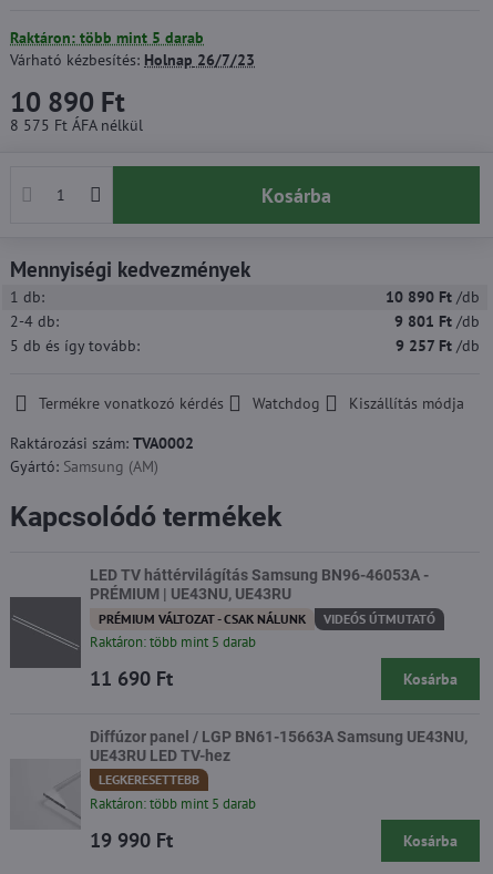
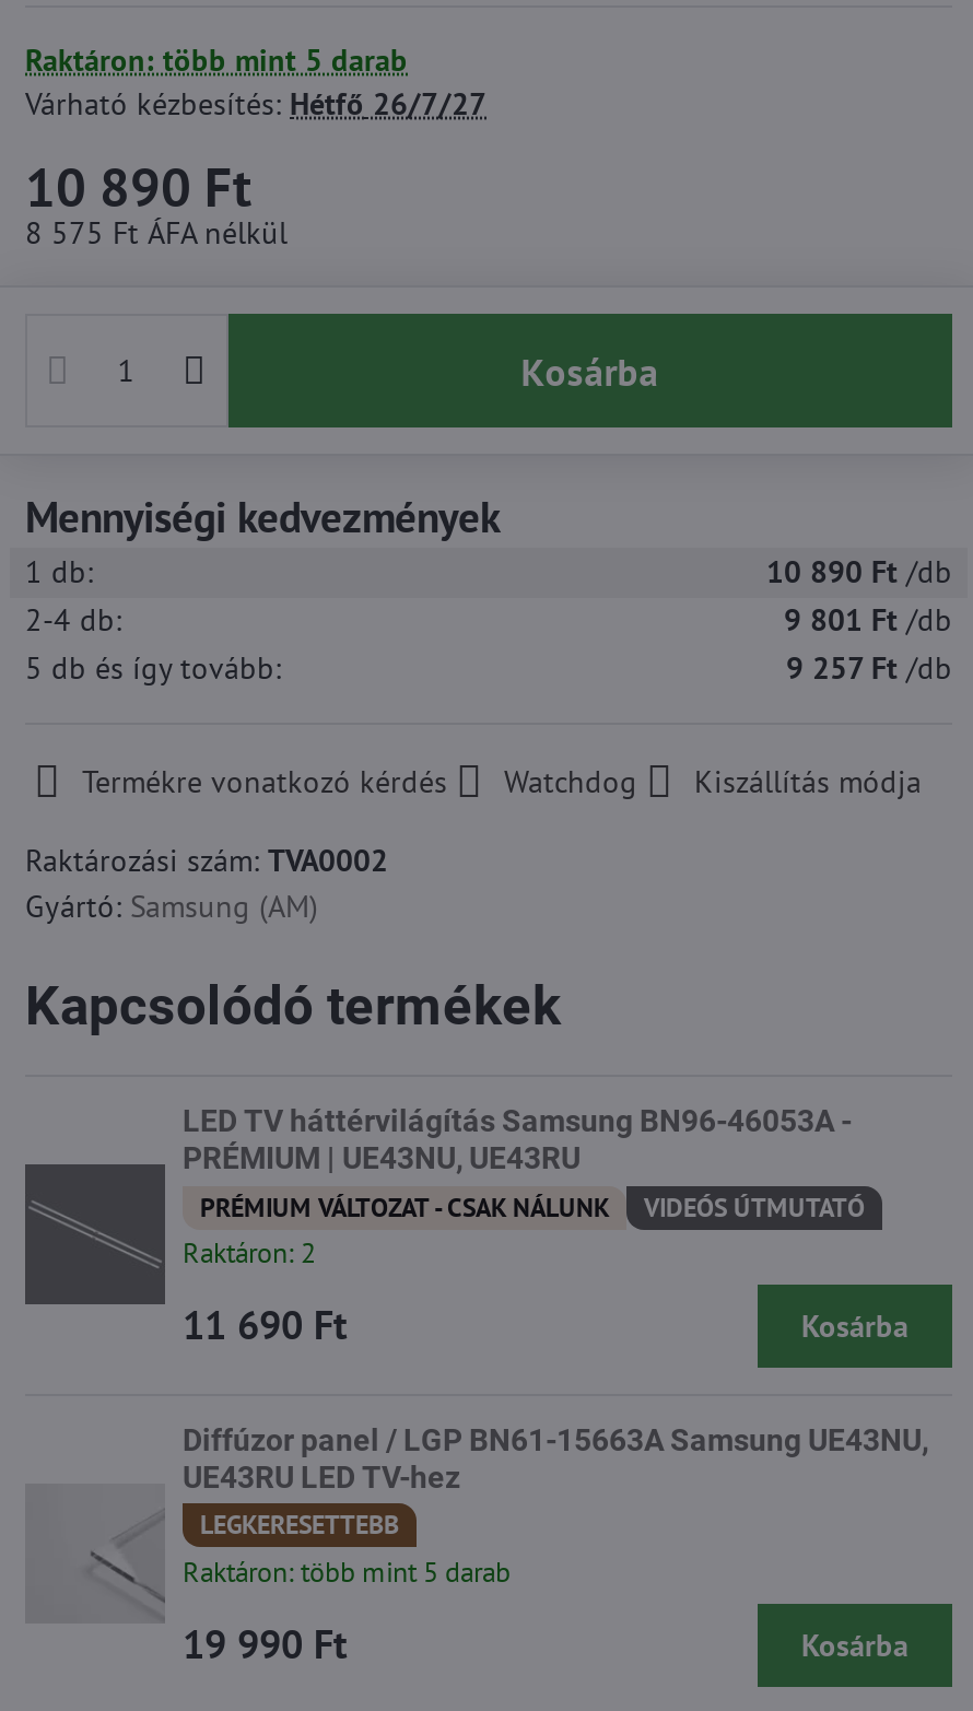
[10,50,255,70] Várható kézbesítés: Holnap 26/7/23 -> [25,84,486,124] Várható kézbesítés: Hétfő 26/7/27
[90,632,256,651] Raktáron: több mint 5 darab -> [183,1234,316,1271] Raktáron: 2

